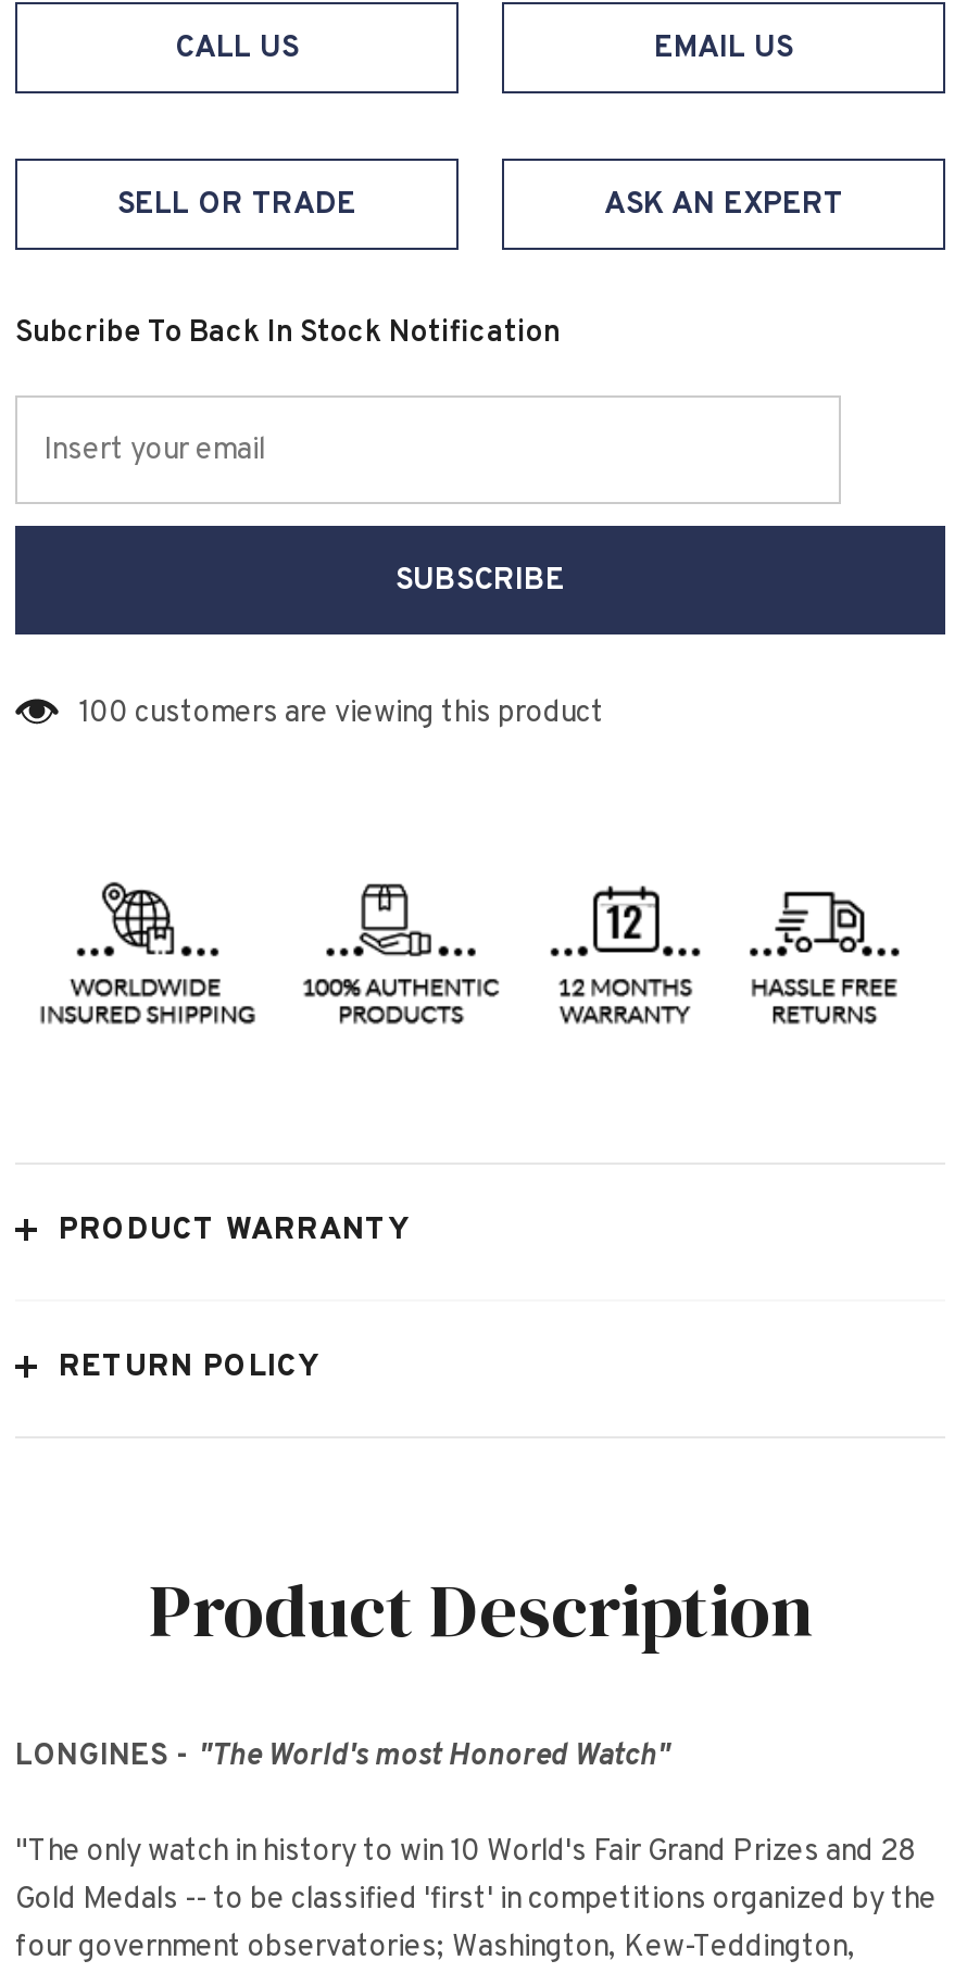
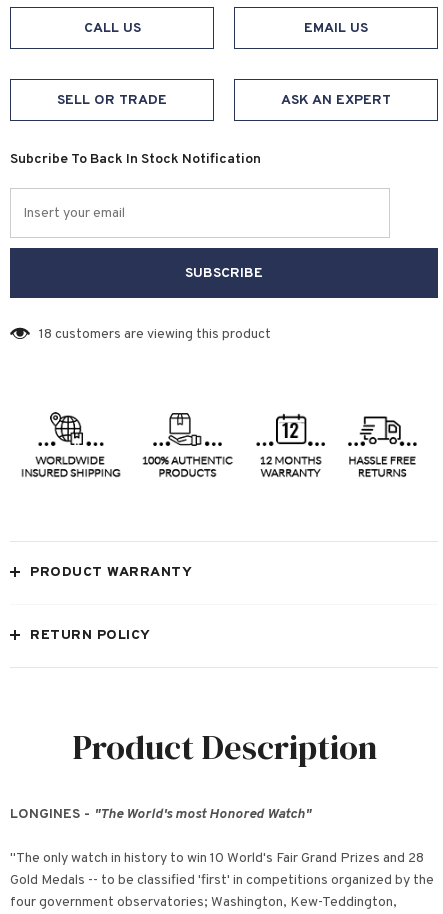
[78,696,604,733] 100 customers are viewing this product -> [39,326,271,343] 18 customers are viewing this product

